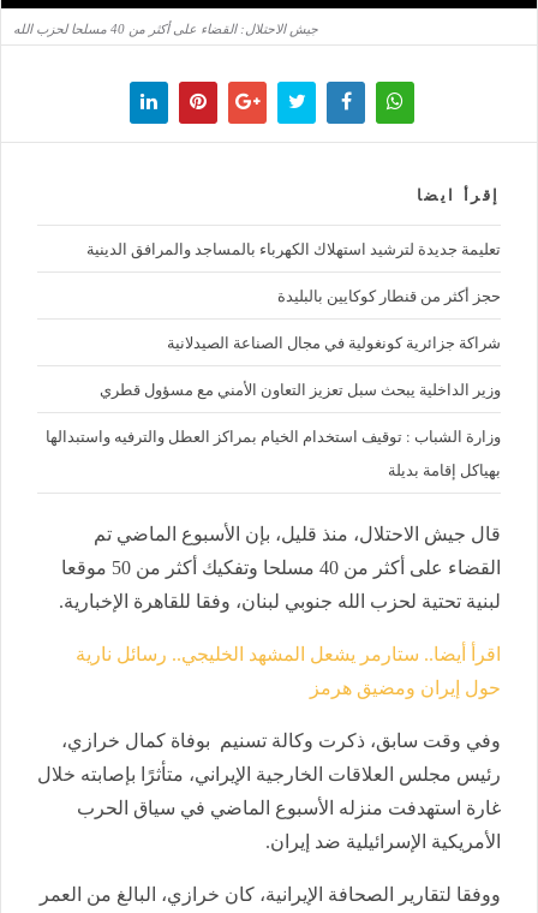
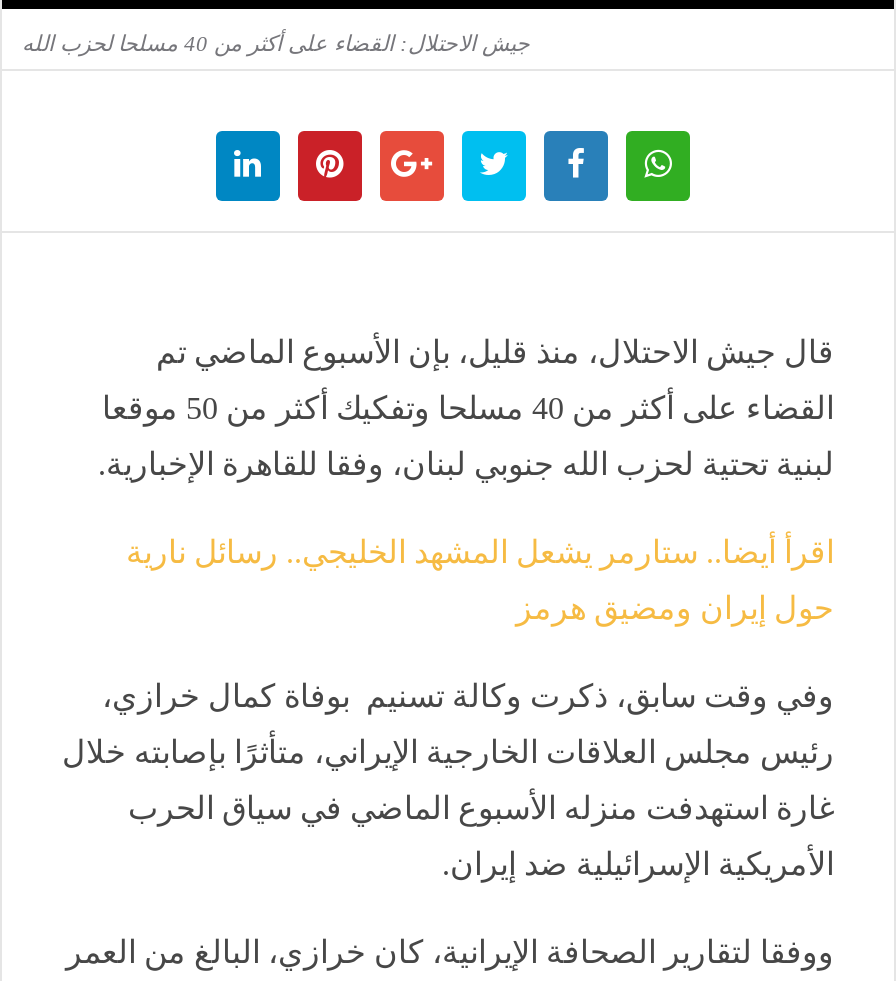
[46,186,501,481] إقرأ ايضا | تعليمة جديدة لترشيد استهلاك الكهرباء بالمساجد والمرافق الدينية | حجز أكثر من قنطار كوكايين بالبليدة | شراكة جزائرية كونغولية في مجال الصناعة الصيدلانية | وزير الداخلية يبحث سبل تعزيز التعاون الأمني مع مسؤول قطري | وزارة الشباب : توقيف استخدام الخيام بمراكز العطل والترفيه واستبدالها | بهياكل إقامة بديلة -> none

